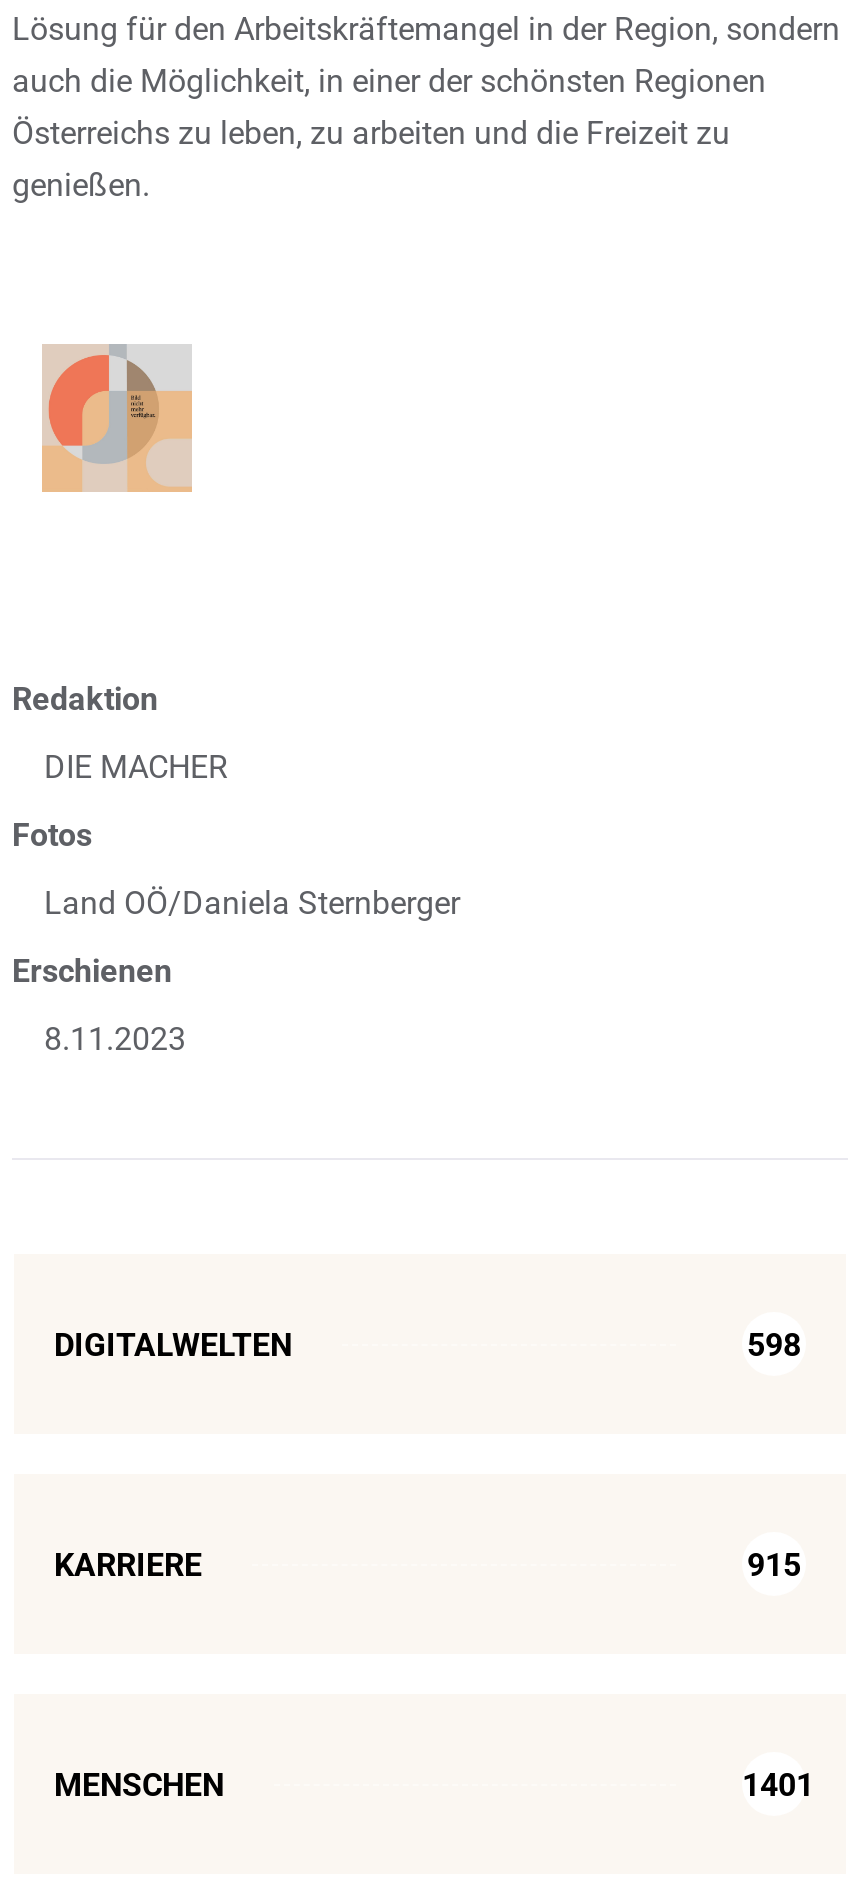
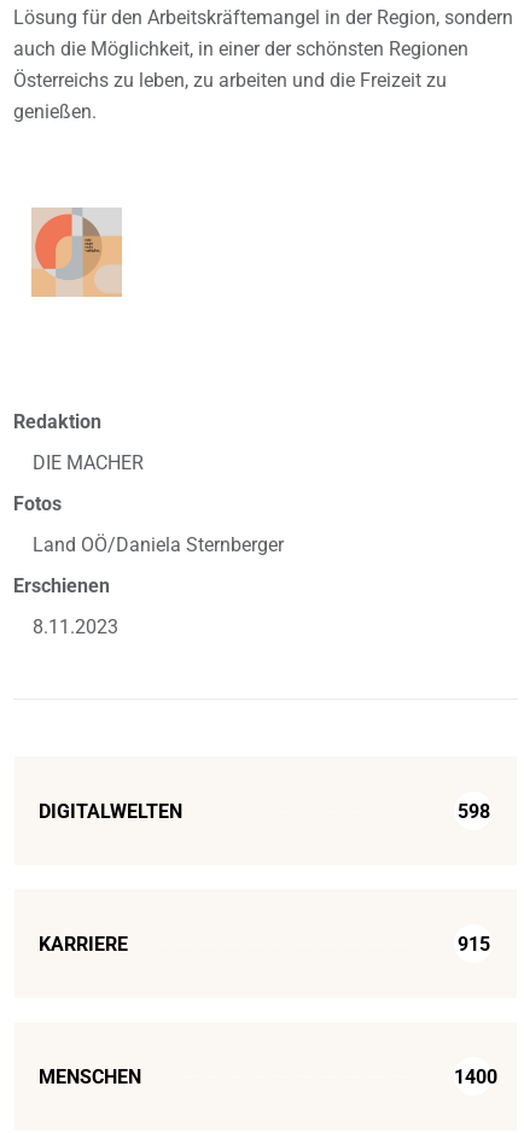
[742,1766,814,1804] 1401 -> [454,1066,497,1089] 1400

